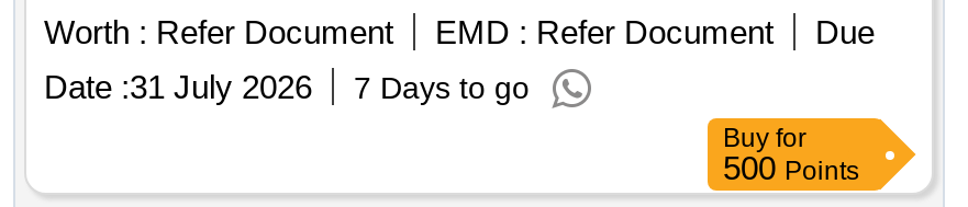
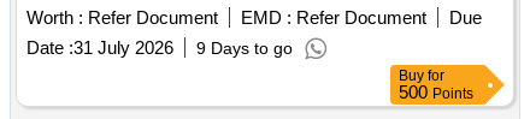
[44,68,530,106] Date : 31 July 2026 7 Days to go -> [26,38,293,58] Date : 31 July 2026 9 Days to go

